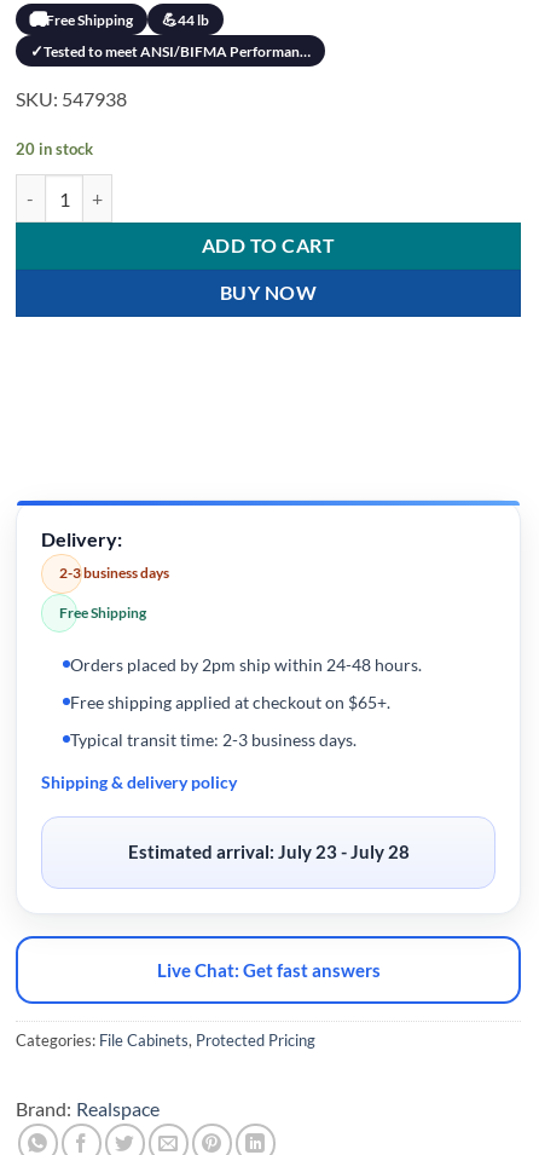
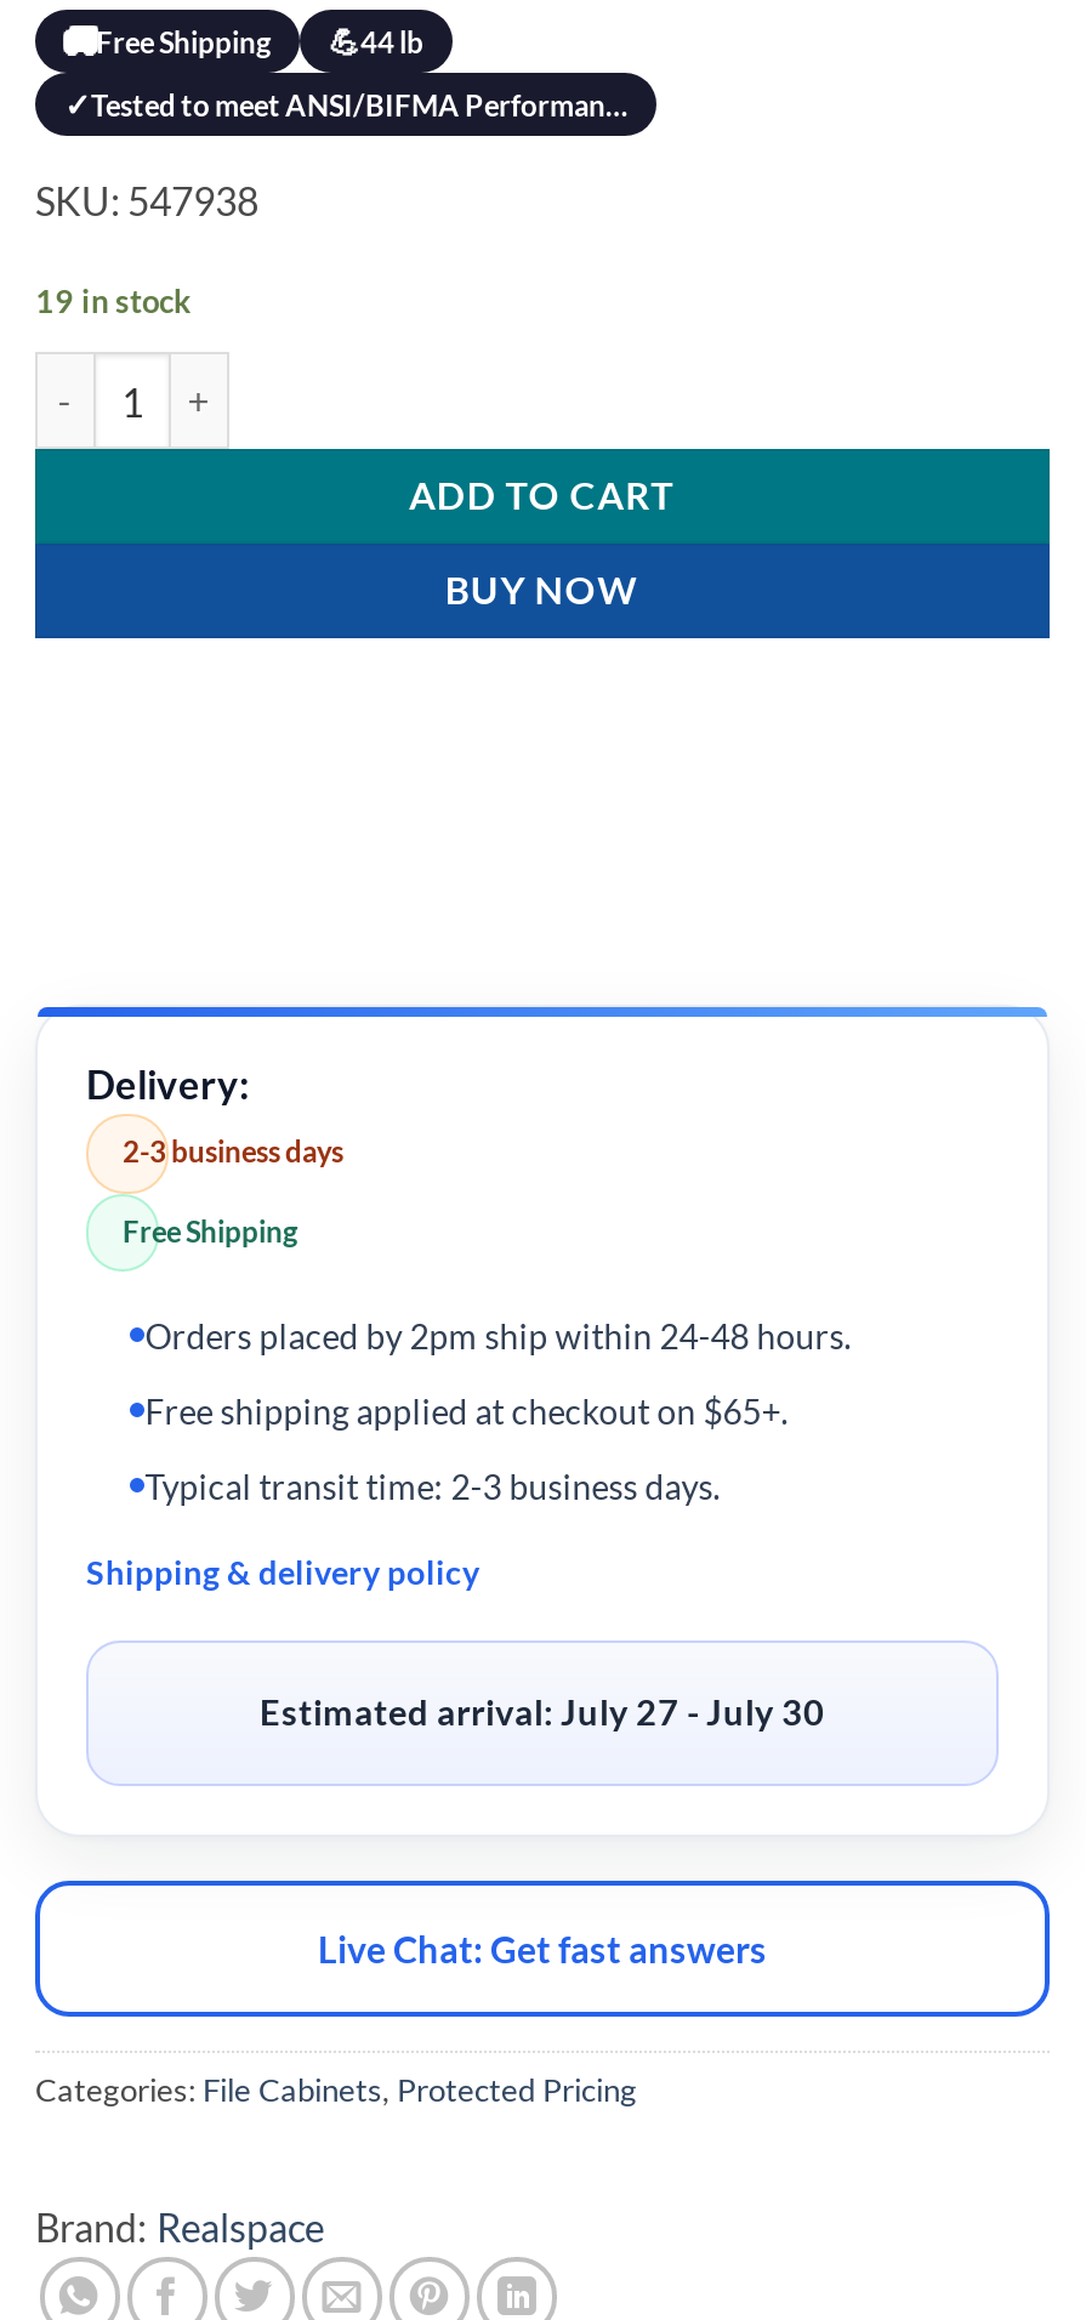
[16,139,93,159] 20 in stock -> [35,282,191,321] 19 in stock
[127,842,409,862] Estimated arrival: July 23 - July 28 -> [260,1691,825,1732] Estimated arrival: July 27 - July 30

